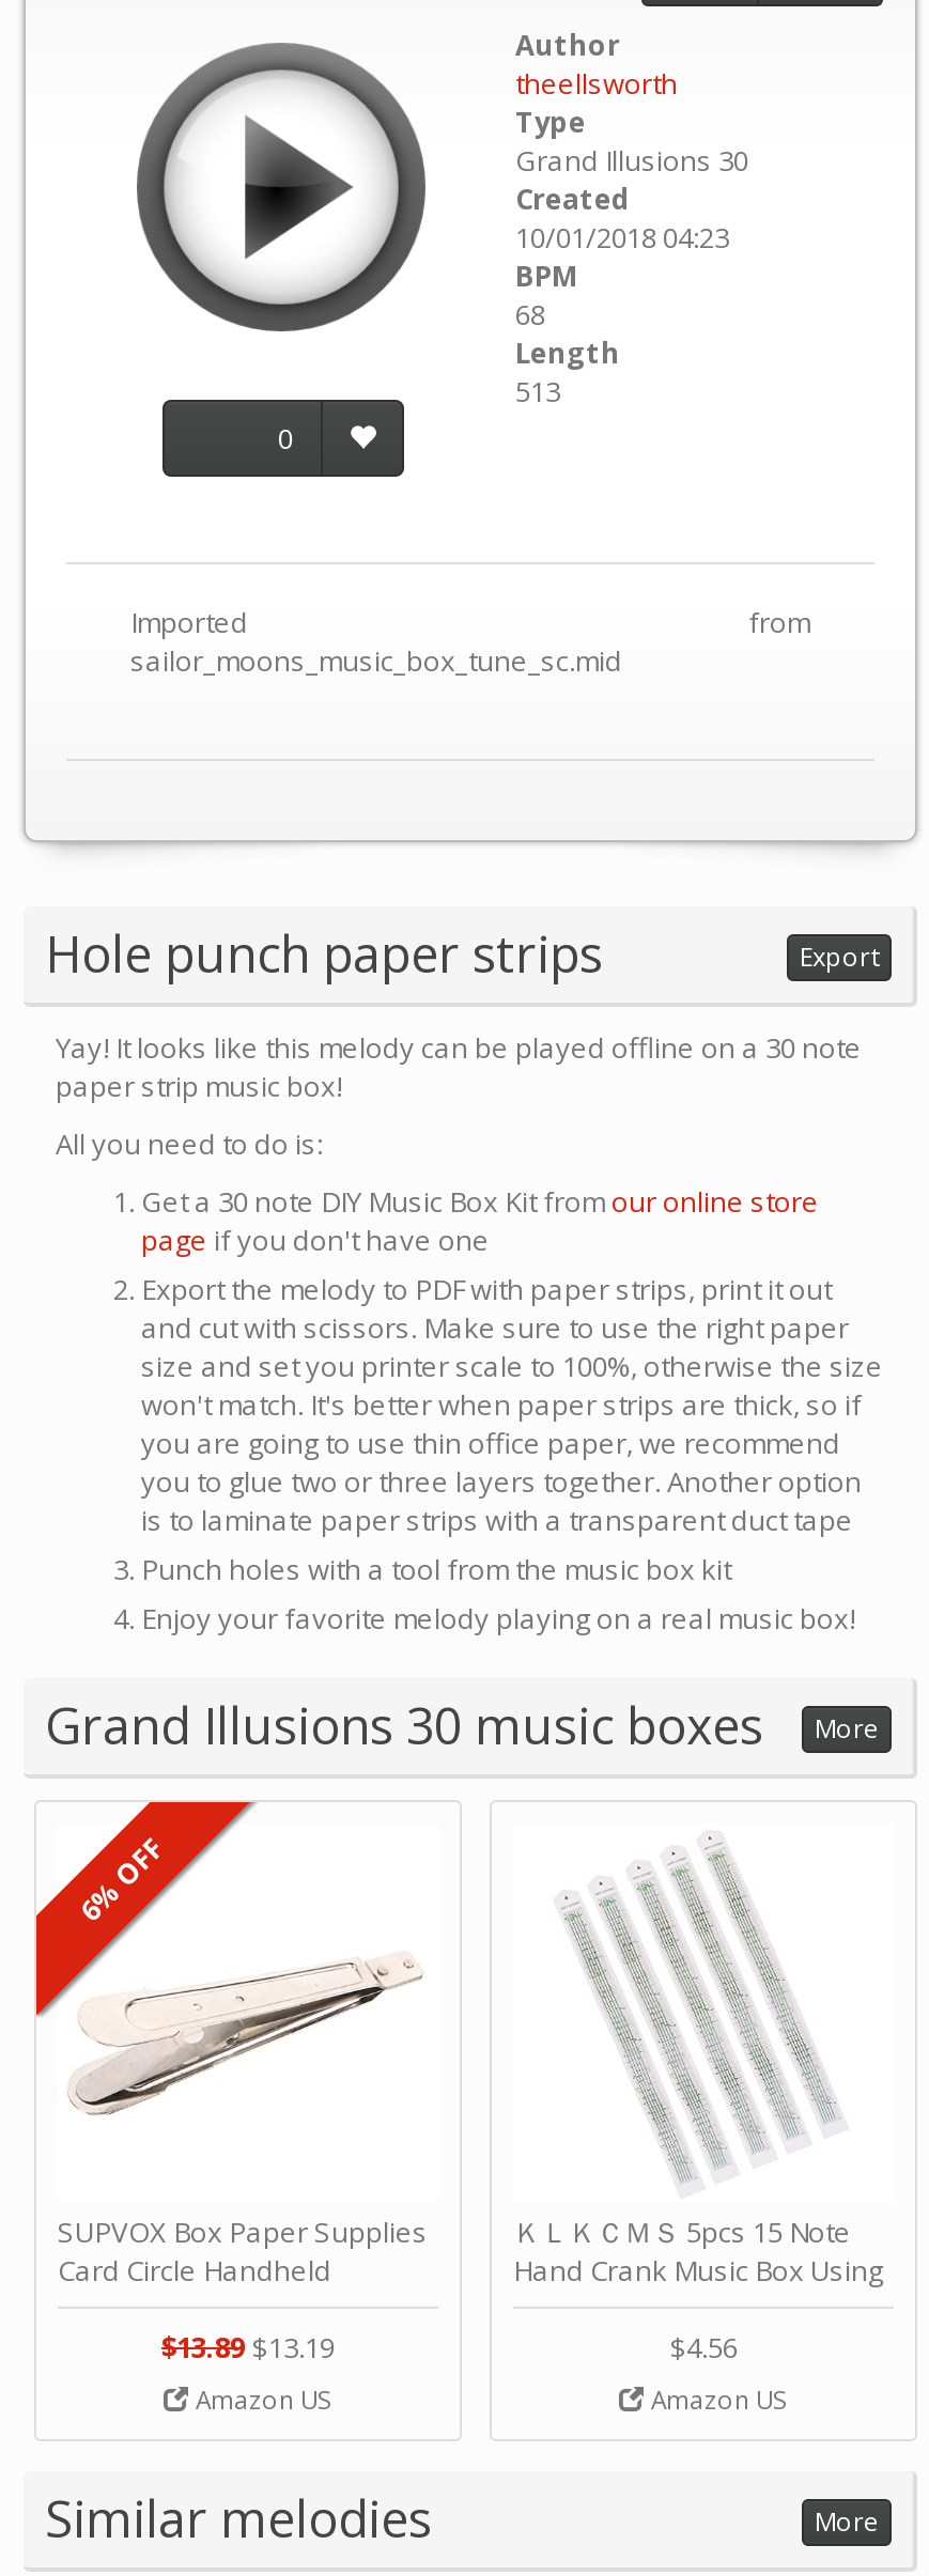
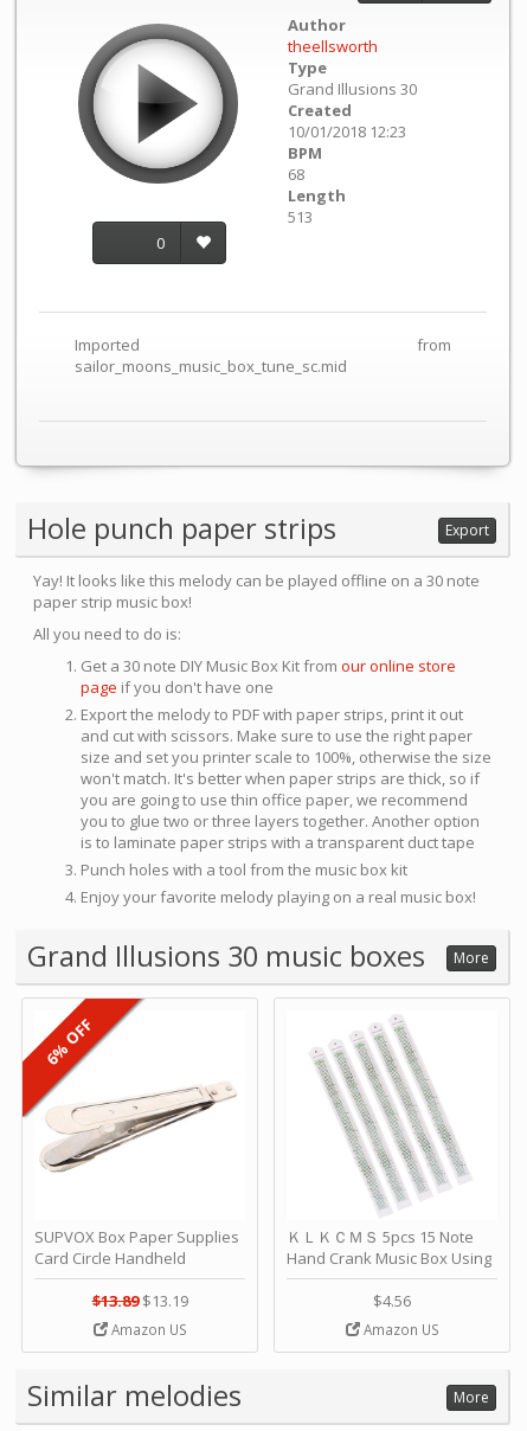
[515,218,729,257] 10/01/2018 04:23 -> [288,121,406,142] 10/01/2018 12:23

